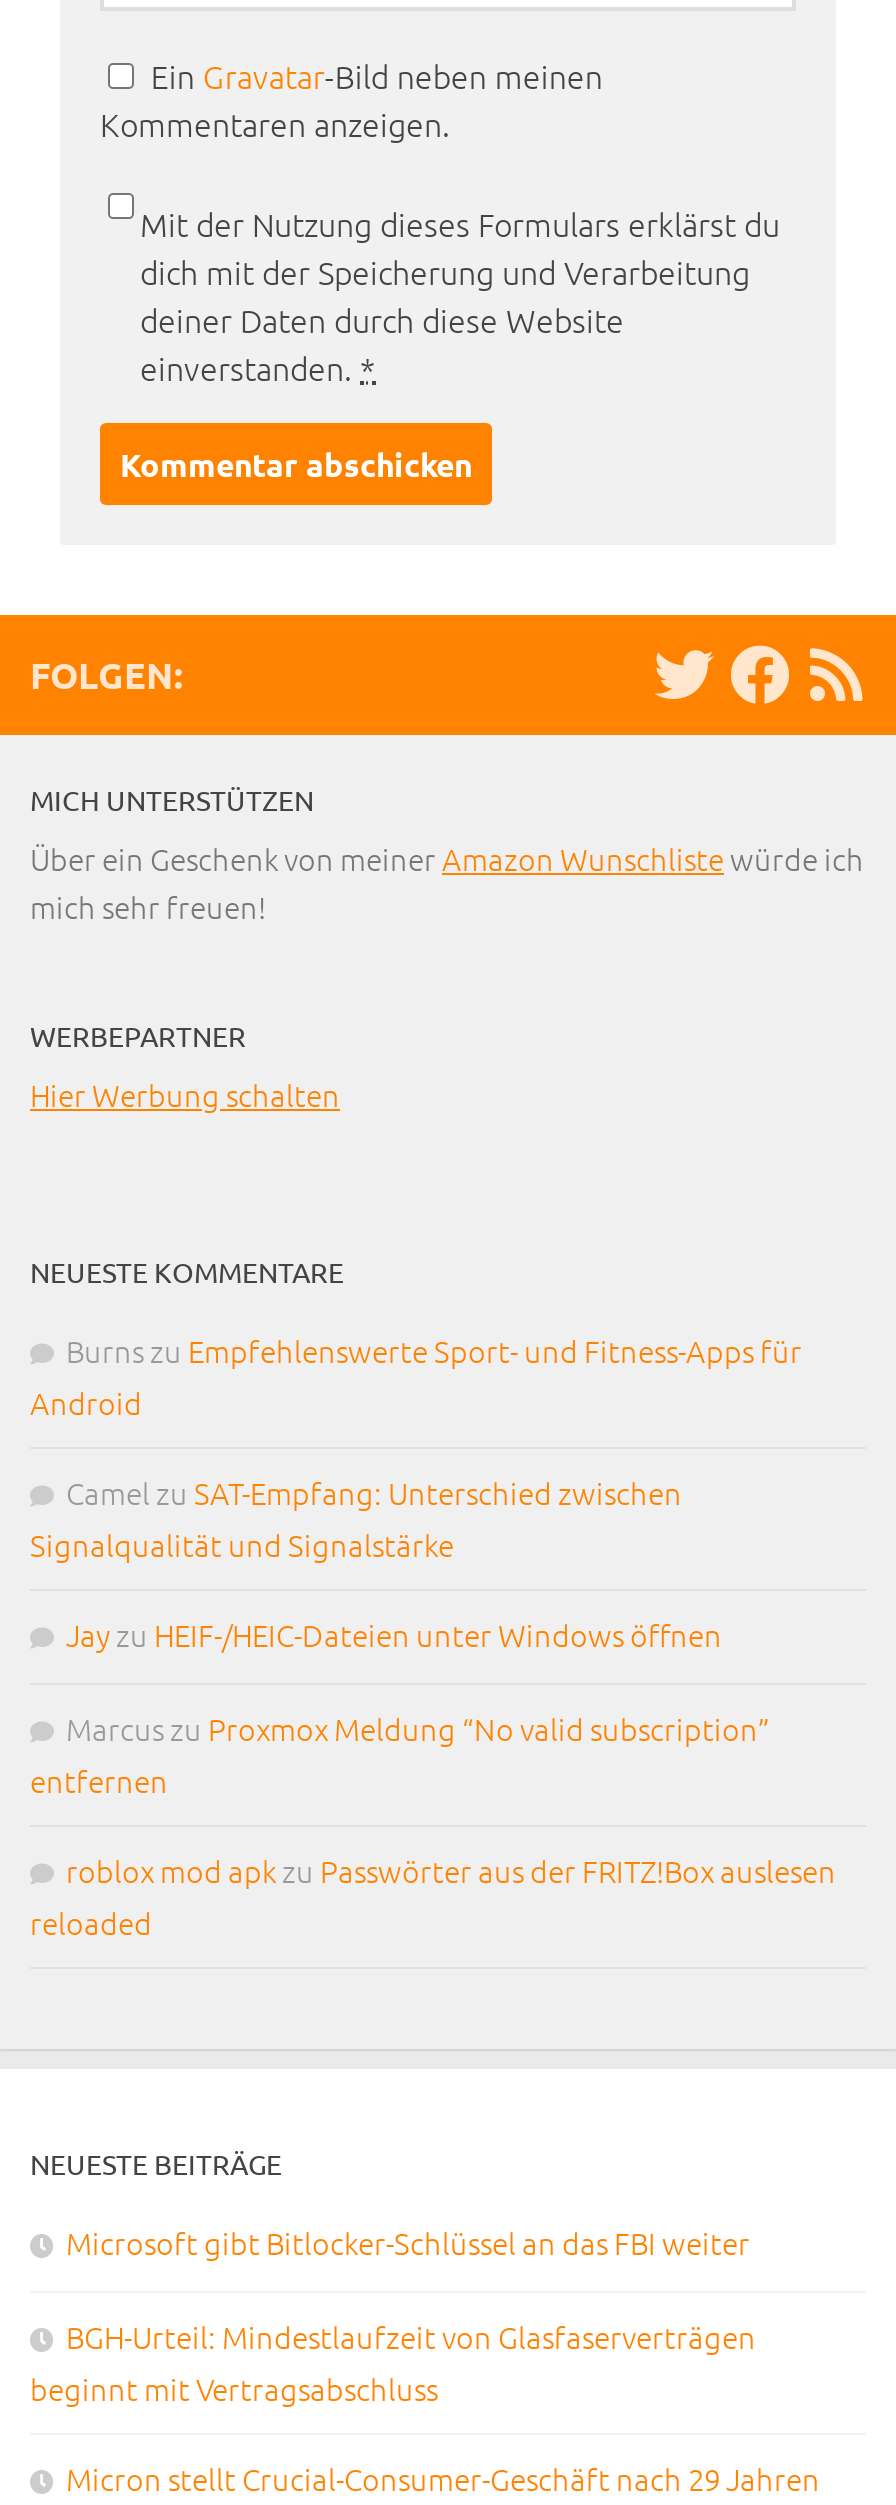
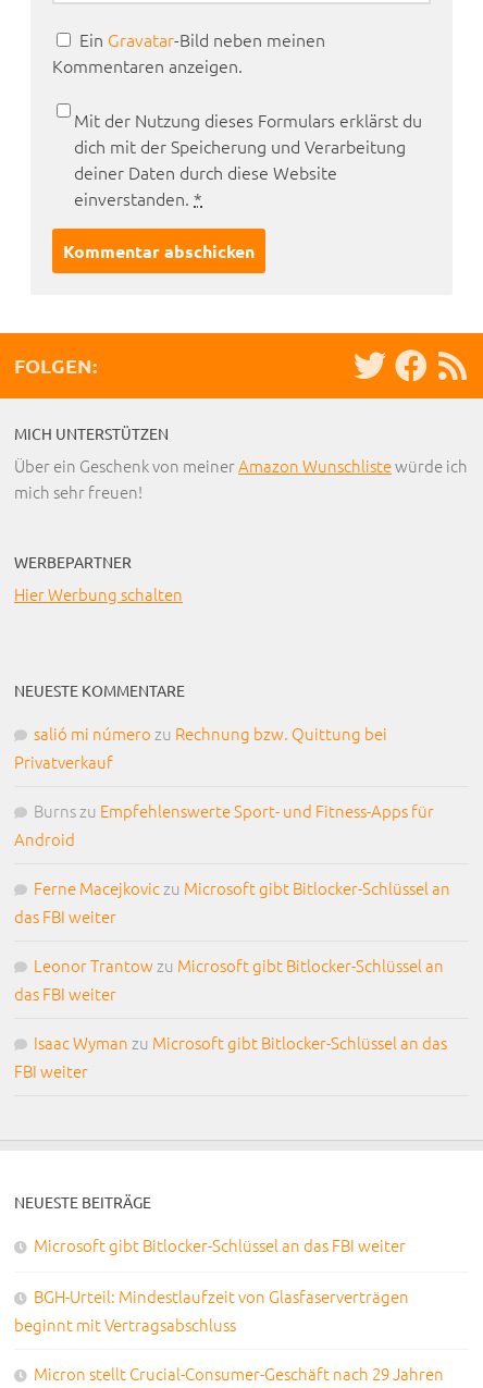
none -> [14,722,387,773] salió mi número zu Rechnung bzw. Quittung bei | Privatverkauf
moved [30,1330,802,1424] -> [14,799,434,851]: Burnszu Empfehlenswerte Sport- und Fitness-Apps für | Android
[30,1472,836,1944] Camel zu SAT-Empfang: Unterschied zwischen | Signalqualität und Signalstärke | Jayzu HEIF-/HEIC-Dateien unter Windows öffnen | Marcuszu Proxmox Meldung “No valid subscription” | entfernen | roblox mod apk zu Passwörter aus der FRITZ!Box auslesen | reloaded -> [14,877,450,1083] Ferne Macejkovic zu Microsoft gibt Bitlocker-Schlüssel an | das FBI weiter | Leonor Trantow zu Microsoft gibt Bitlocker-Schlüssel an | das FBI weiter | Isaac Wyman zu Microsoft gibt Bitlocker-Schlüssel an das | FBI weiter

